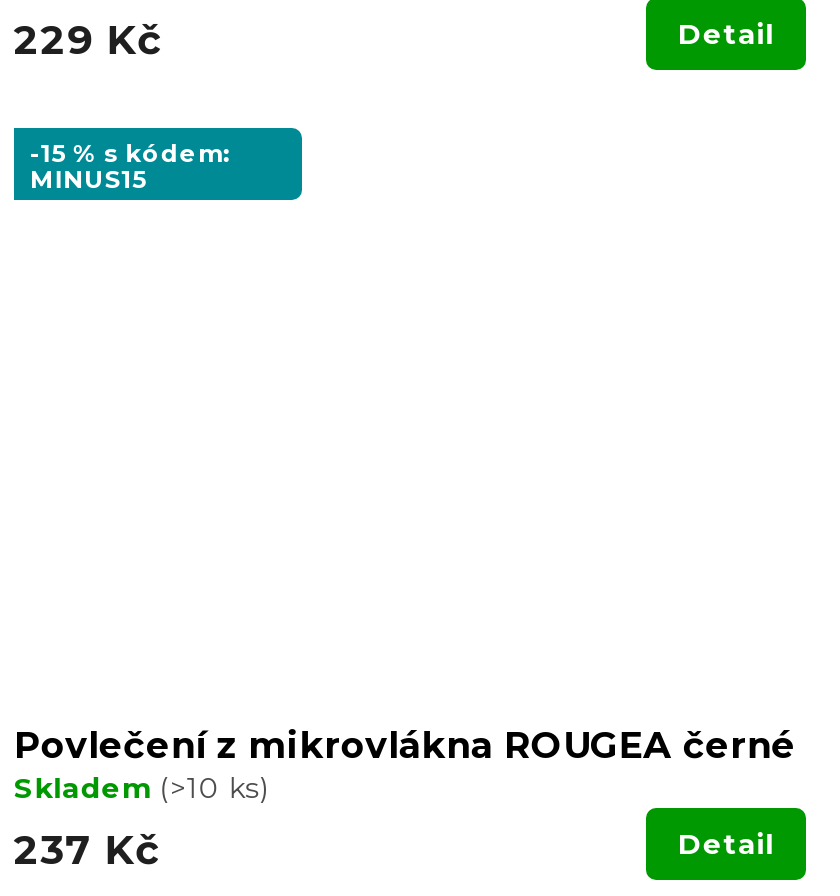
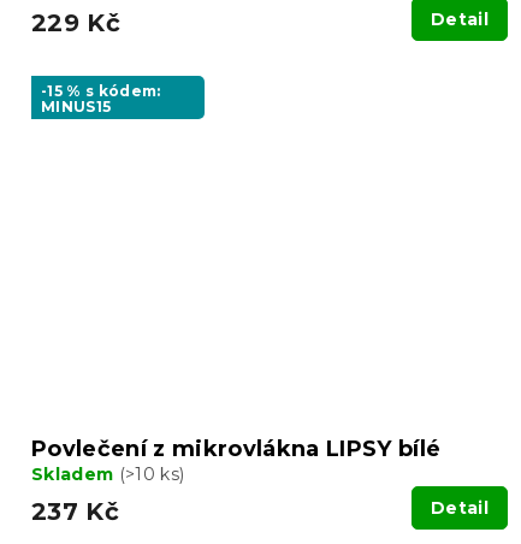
[14,724,796,768] Povlečení z mikrovlákna ROUGEA černé -> [31,436,441,462] Povlečení z mikrovlákna LIPSY bílé

